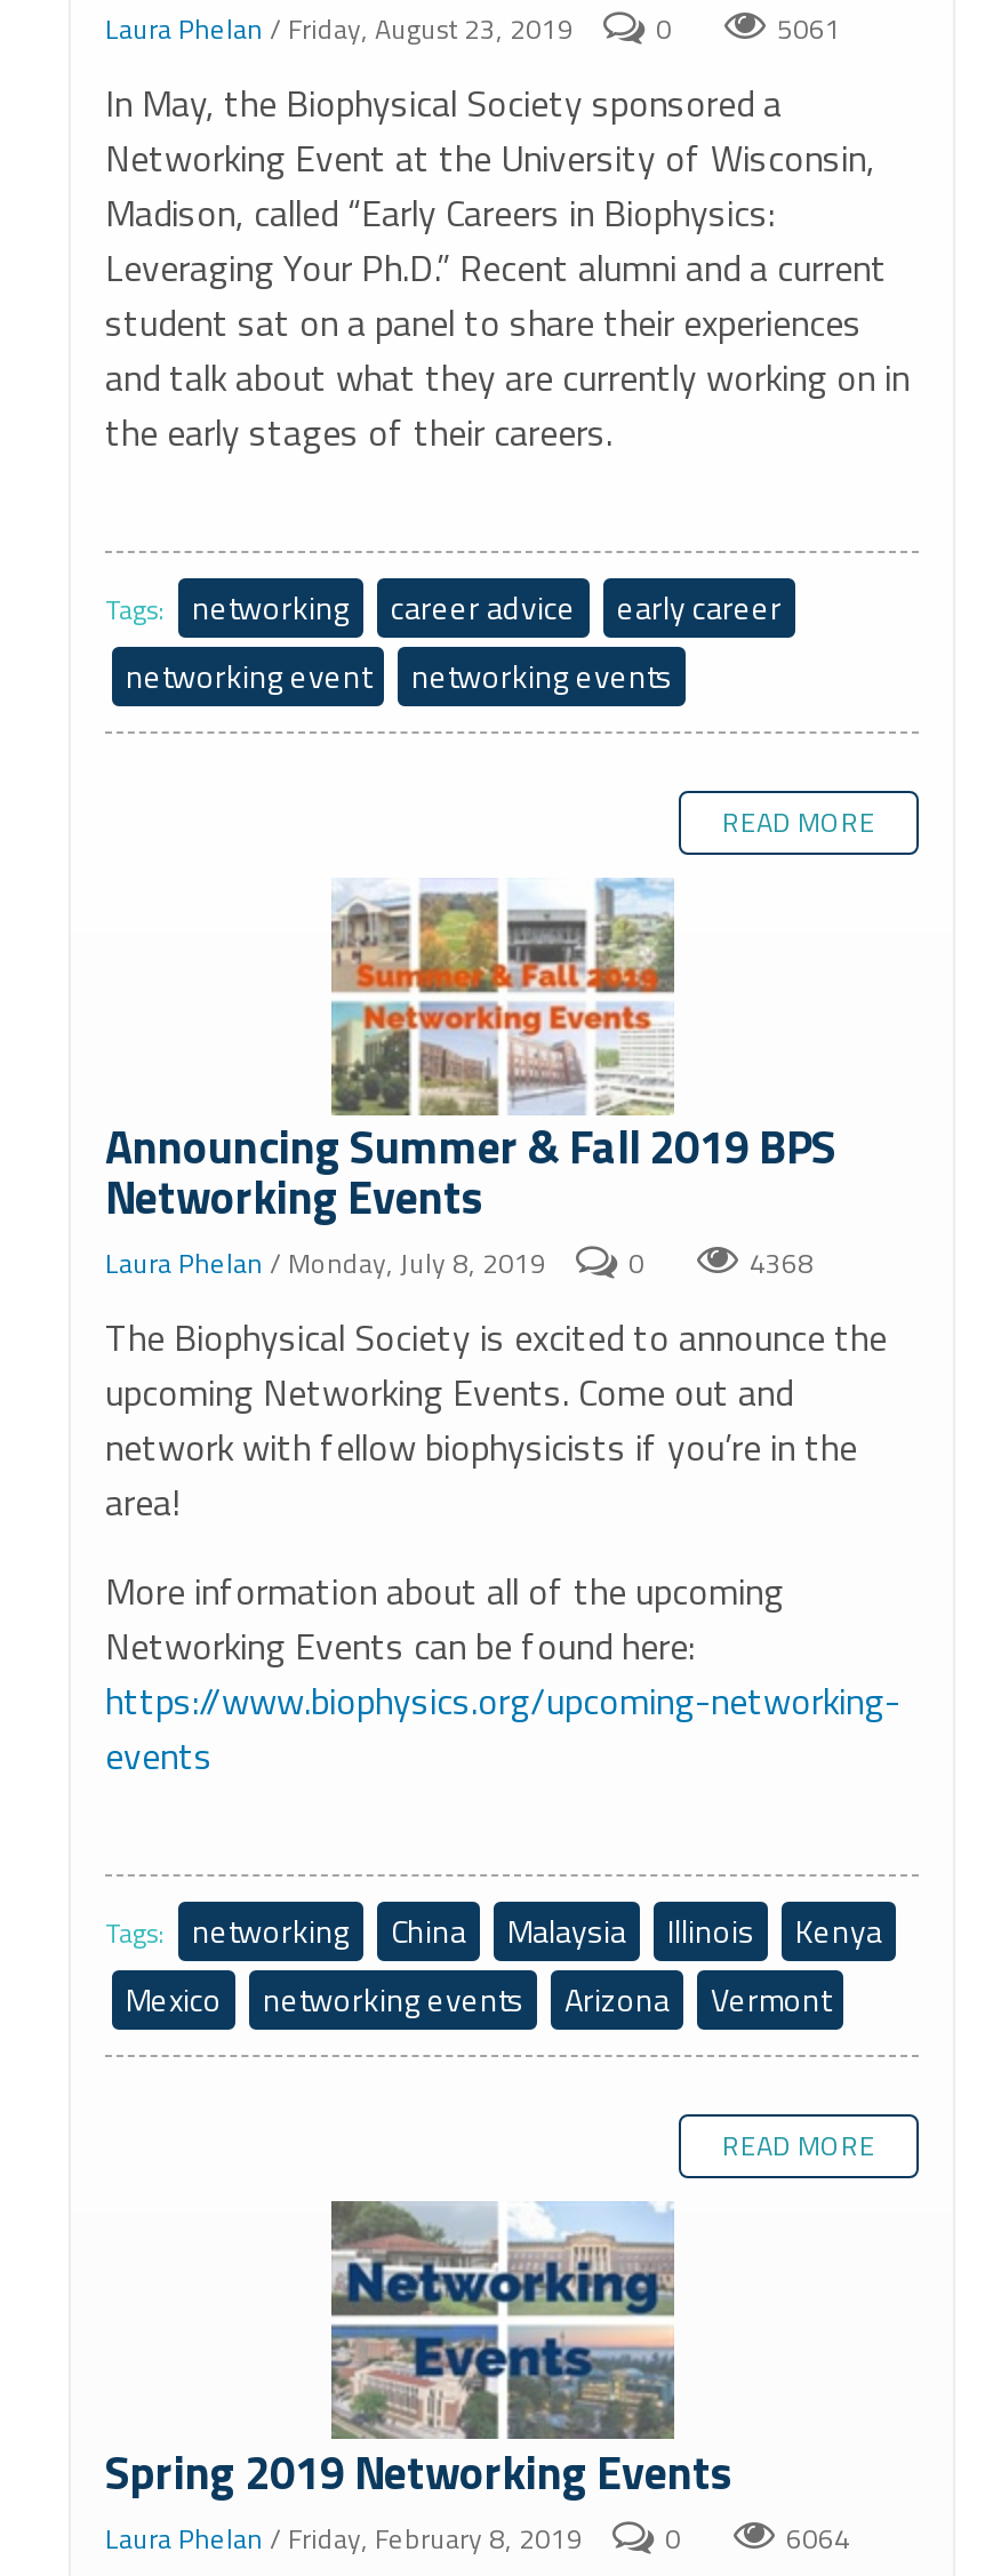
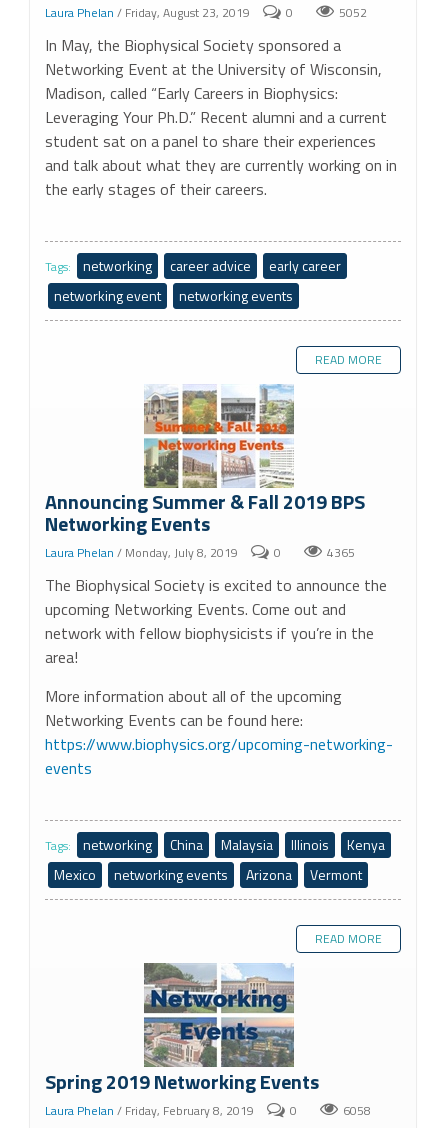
[777,6,841,50] 5061 -> [339,3,367,22] 5052
[750,1242,814,1285] 4368 -> [327,543,355,562] 4365
[786,2516,850,2560] 6064 -> [343,1101,371,1120] 6058

